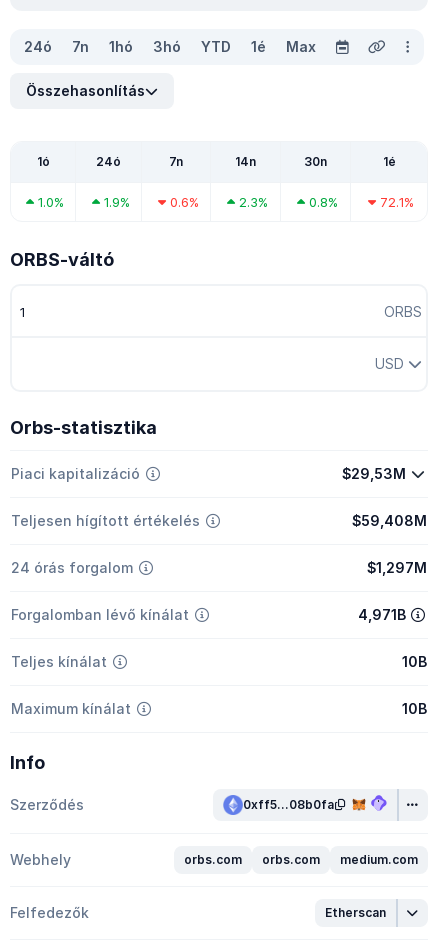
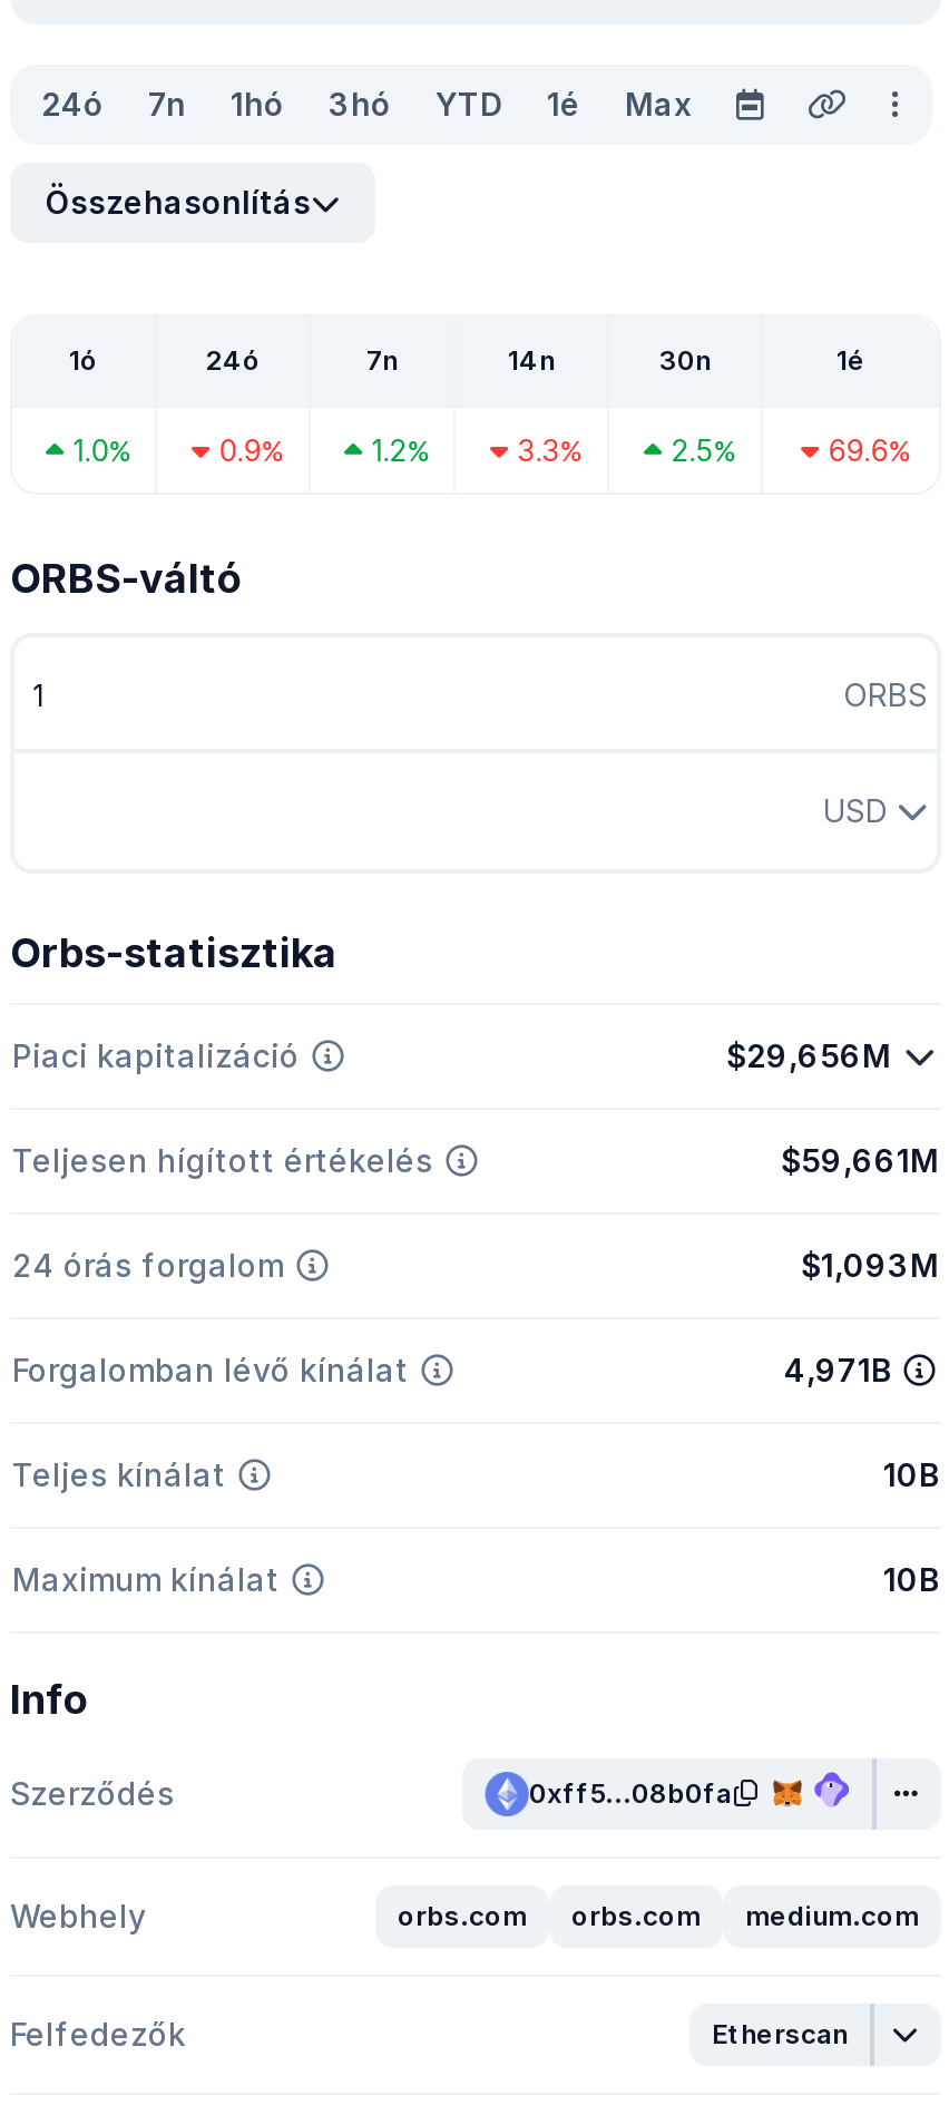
[104,194,130,210] 1.9% -> [219,432,283,468] 0.9%
[170,194,199,210] 0.6% -> [371,432,429,468] 1.2%
[239,194,268,210] 2.3% -> [517,432,582,468] 3.3%
[309,194,338,210] 0.8% -> [671,432,735,468] 2.5%
[380,194,414,210] 72.1% -> [828,432,910,468] 69.6%
[341,465,405,482] $29,53M -> [726,1036,891,1074] $29,656M
[352,512,427,529] $59,408M -> [781,1141,939,1179] $59,661M
[367,559,427,576] $1,297M -> [801,1246,939,1284] $1,093M

